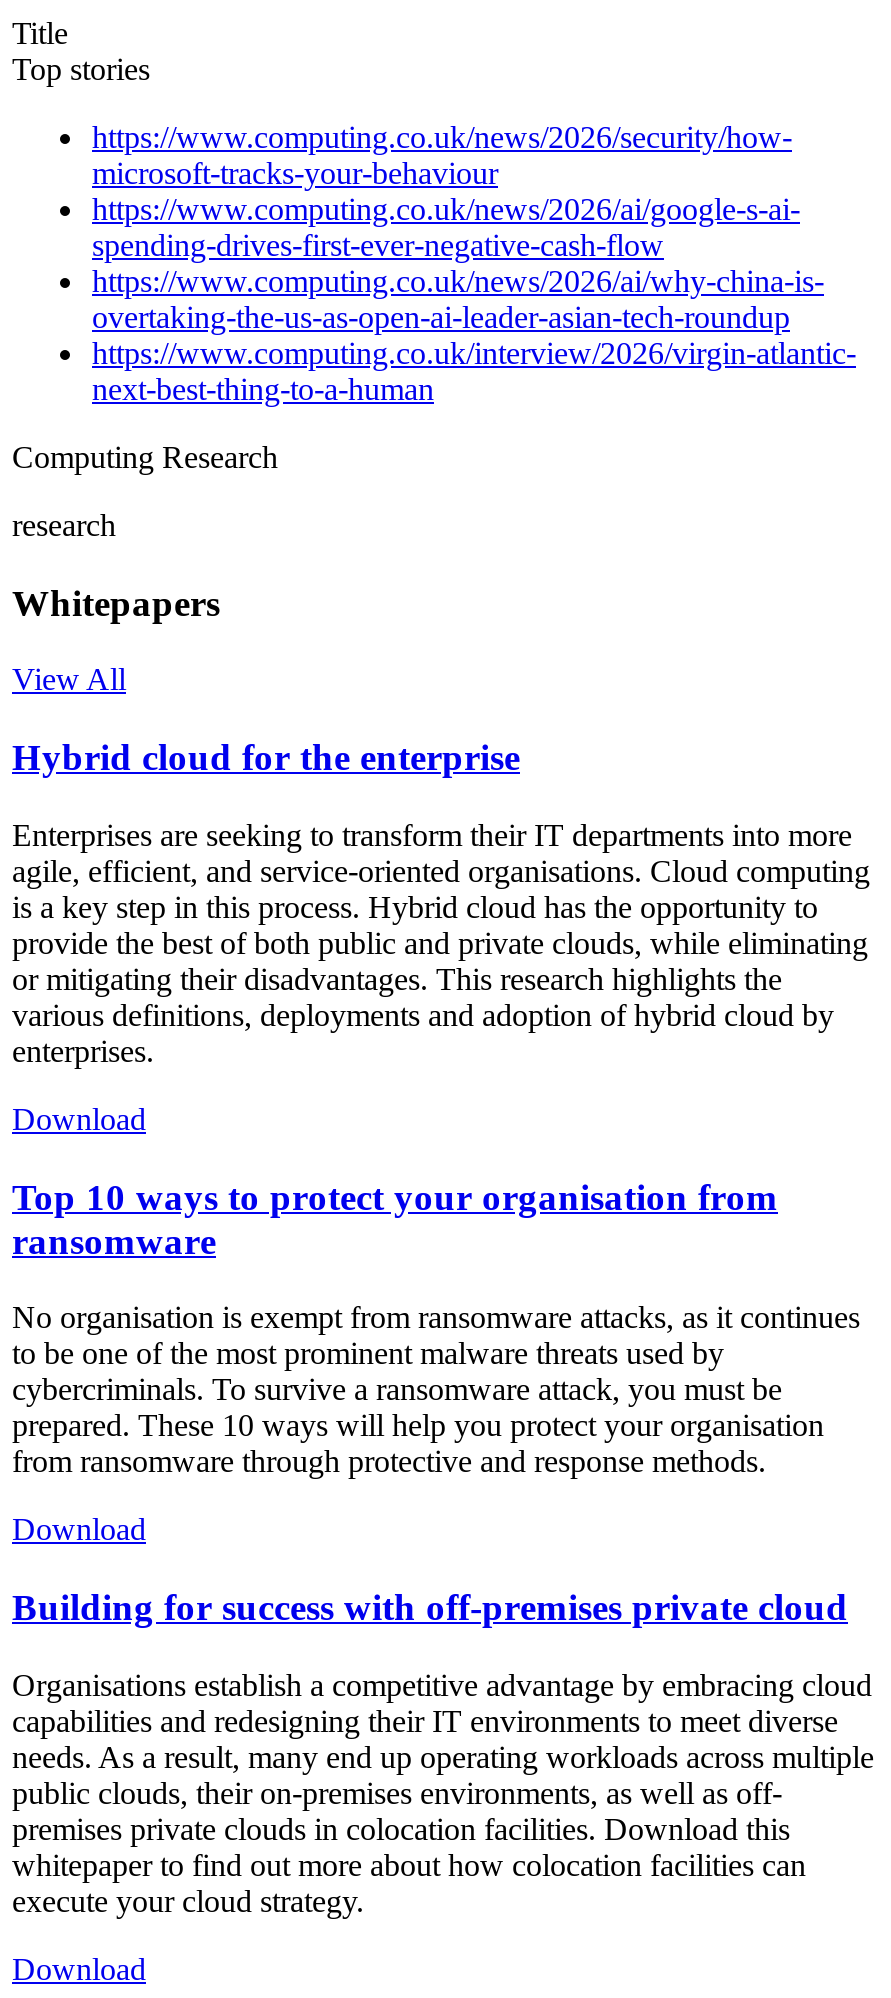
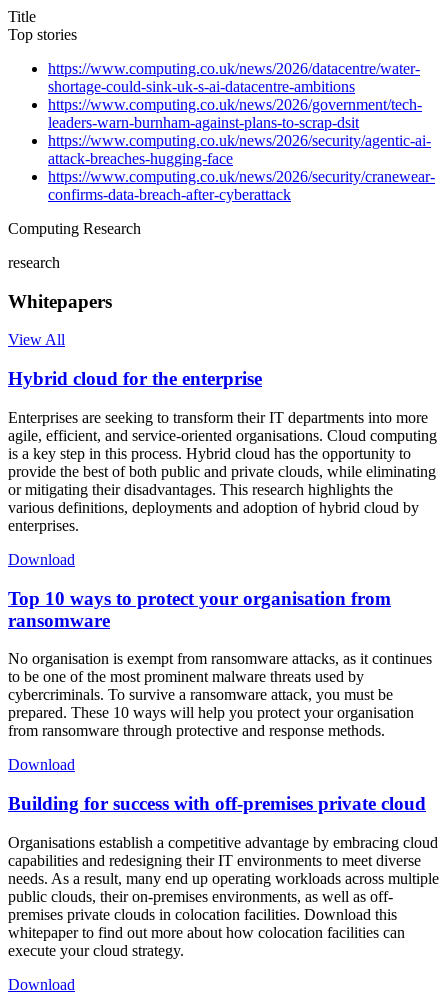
[92,120,856,406] https://www.computing.co.uk/news/2026/security/how- | microsoft-tracks-your-behaviour | https://www.computing.co.uk/news/2026/ai/google-s-ai- | spending-drives-first-ever-negative-cash-flow | https://www.computing.co.uk/news/2026/ai/why-china-is- | overtaking-the-us-as-open-ai-leader-asian-tech-roundup | https://www.computing.co.uk/interview/2026/virgin-atlantic- | next-best-thing-to-a-human -> [48,60,435,203] https://www.computing.co.uk/news/2026/datacentre/water- | shortage-could-sink-uk-s-ai-datacentre-ambitions | https://www.computing.co.uk/news/2026/government/tech- | leaders-warn-burnham-against-plans-to-scrap-dsit | https://www.computing.co.uk/news/2026/security/agentic-ai- | attack-breaches-hugging-face | https://www.computing.co.uk/news/2026/security/cranewear- | confirms-data-breach-after-cyberattack

